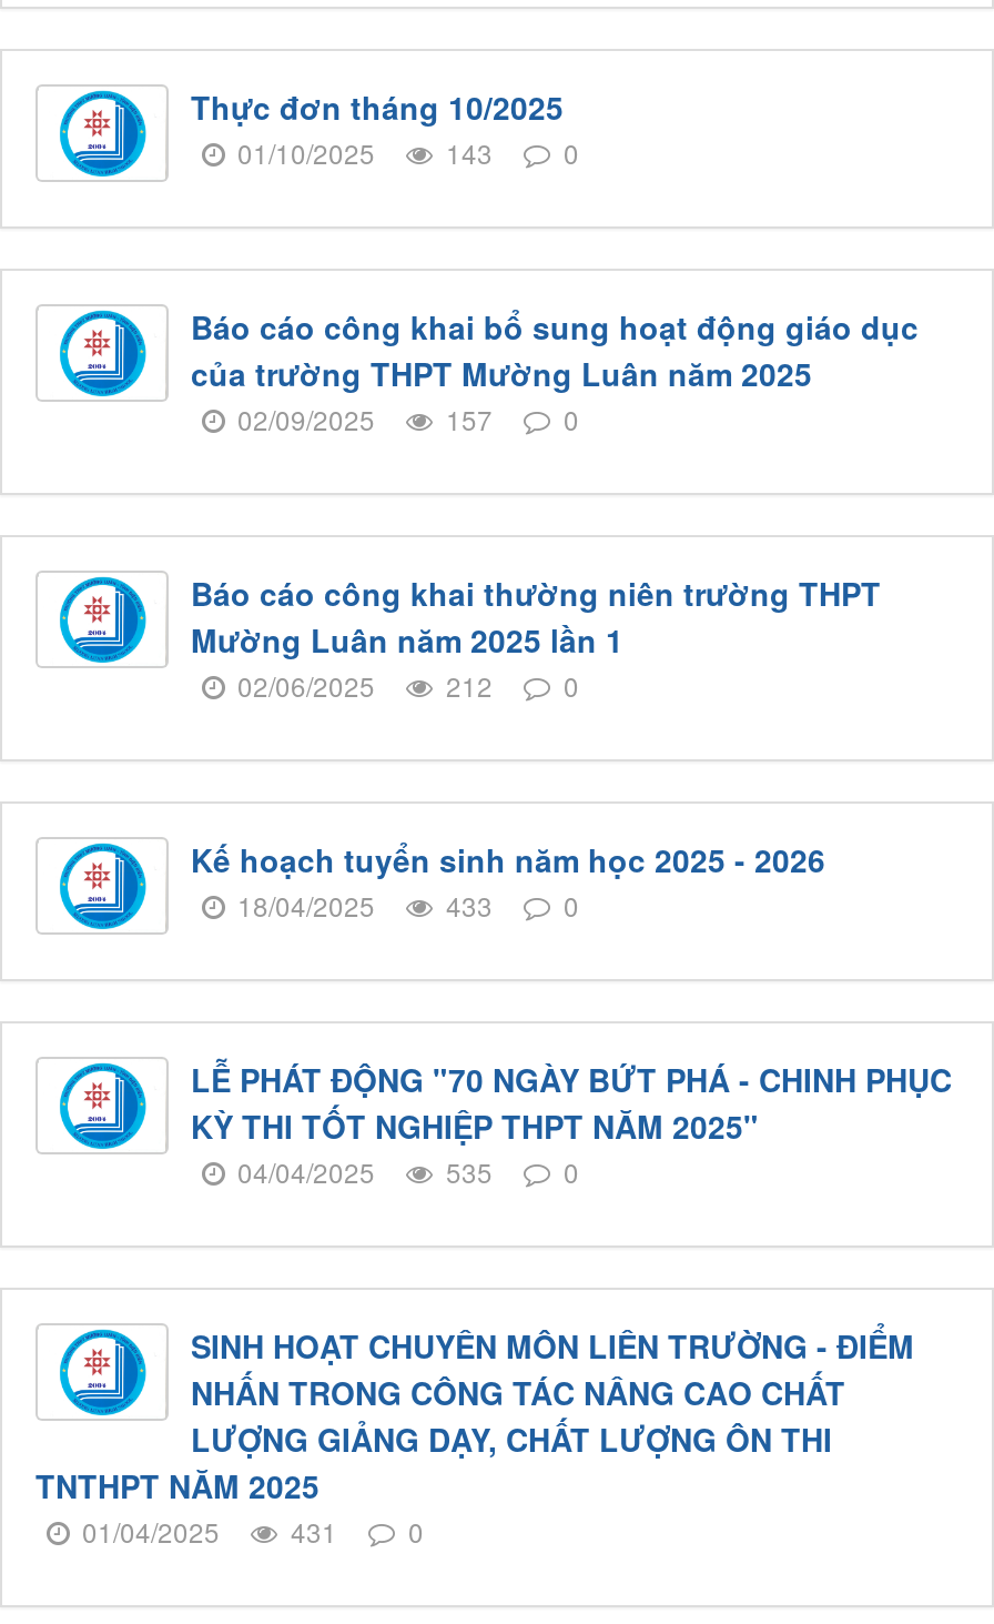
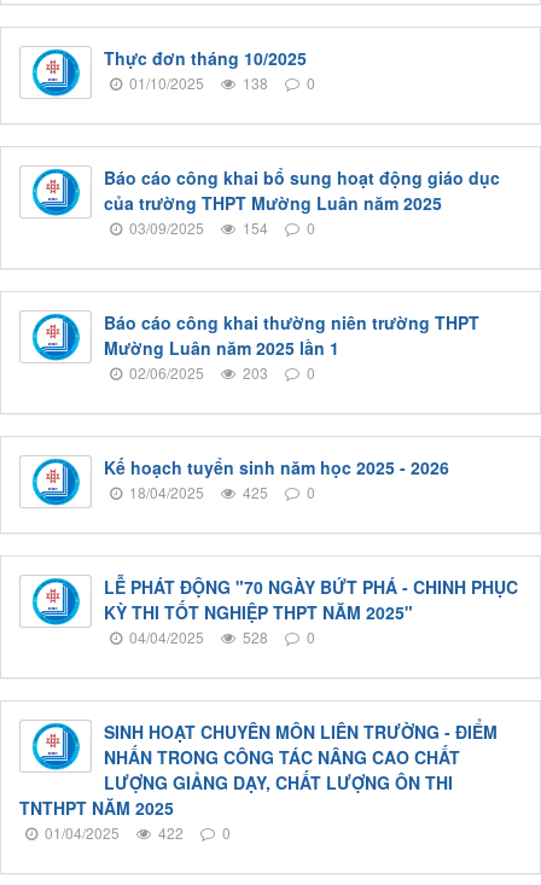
[231,133,579,171] 01/10/2025 143 0 -> [126,72,315,93] 01/10/2025 138 0
[231,400,375,437] 02/09/2025 -> [126,217,204,238] 03/09/2025
[439,400,493,437] 157 -> [239,217,268,238] 154
[231,666,579,704] 02/06/2025 212 0 -> [126,362,315,383] 02/06/2025 203 0
[231,886,579,924] 18/04/2025 433 0 -> [126,482,315,502] 18/04/2025 425 0
[231,1152,579,1190] 04/04/2025 535 0 -> [126,627,315,647] 04/04/2025 528 0
[75,1512,424,1550] 01/04/2025 431 0 -> [41,822,231,843] 01/04/2025 422 0

